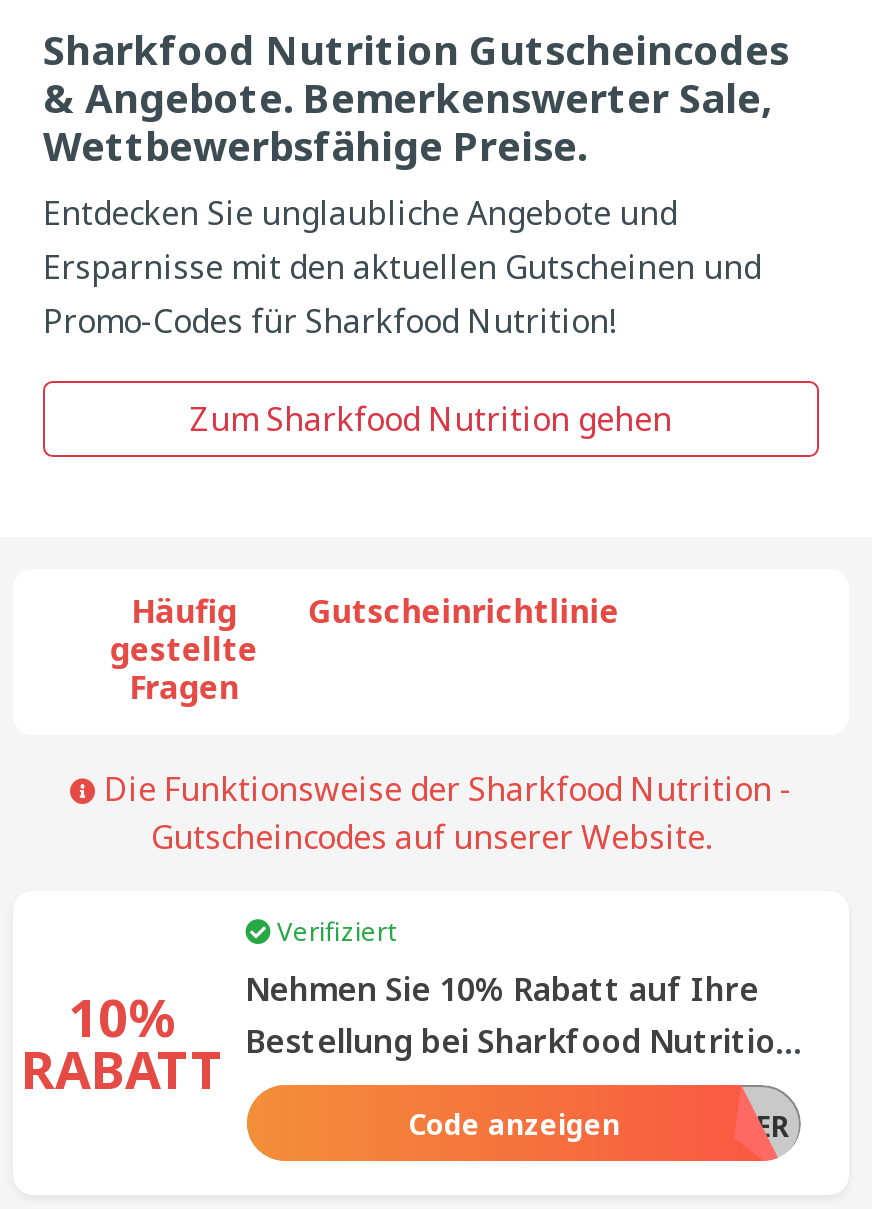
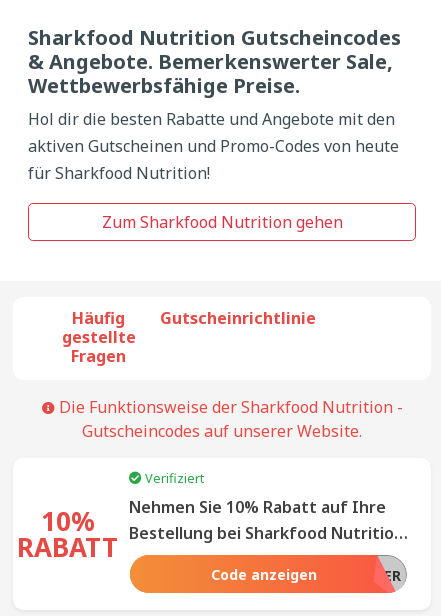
[43,192,761,344] Entdecken Sie unglaubliche Angebote und | Ersparnisse mit den aktuellen Gutscheinen und | Promo-Codes für Sharkfood Nutrition! -> [28,108,399,184] Hol dir die besten Rabatte und Angebote mit den | aktiven Gutscheinen und Promo-Codes von heute | für Sharkfood Nutrition!

